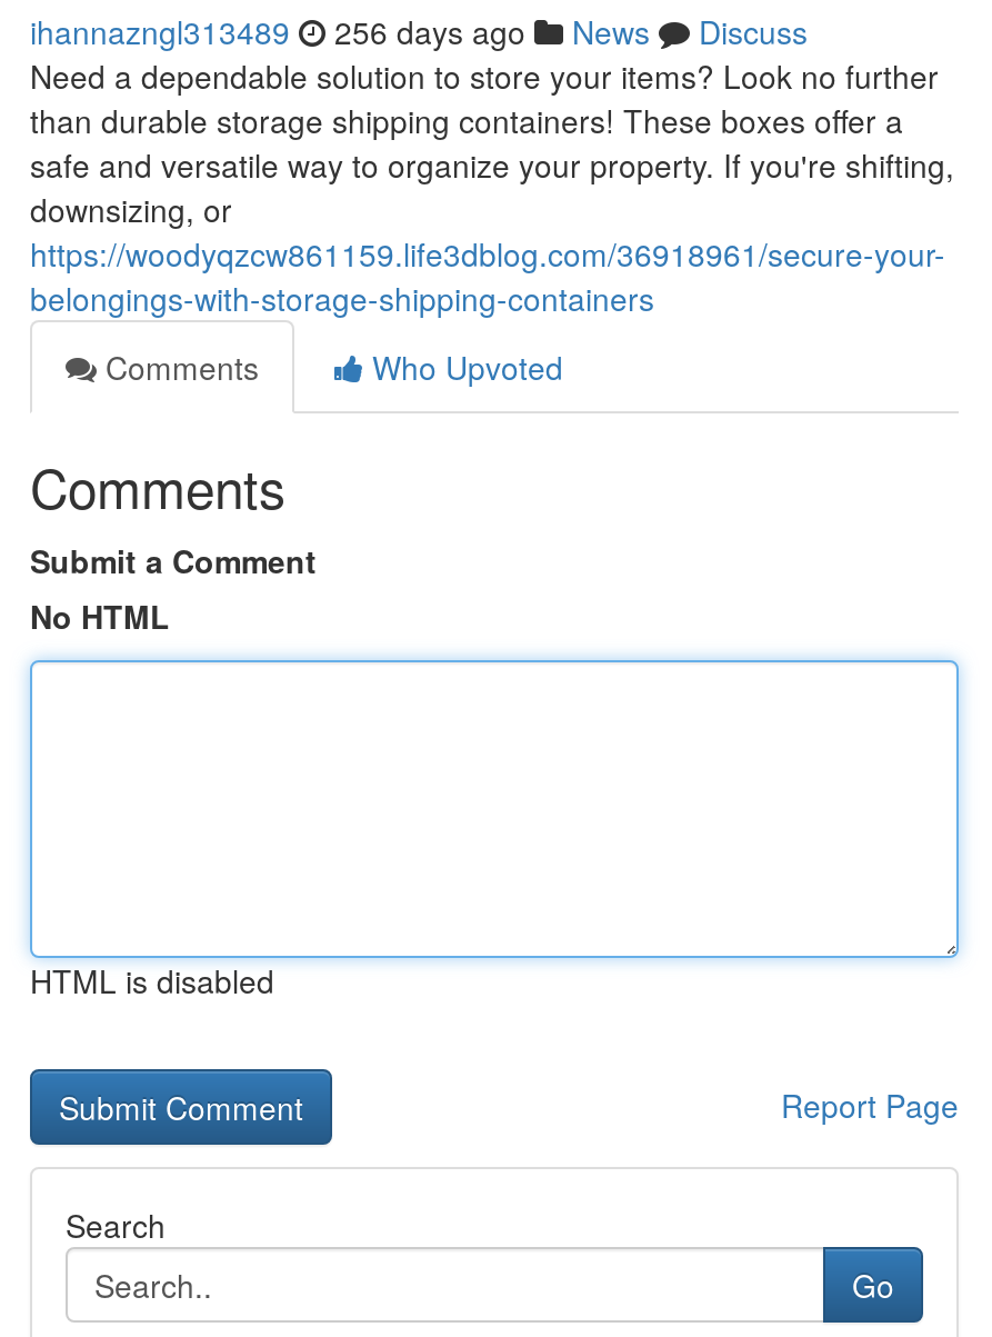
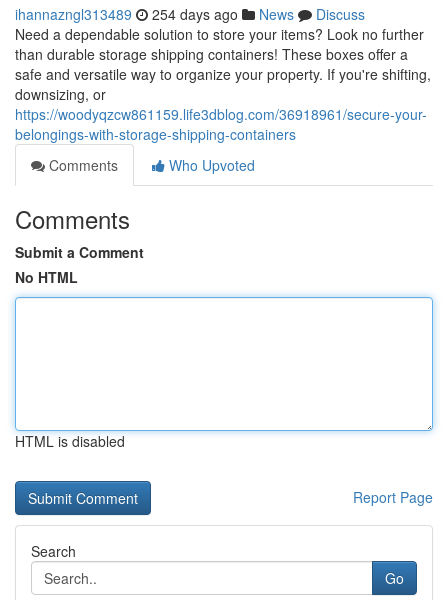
[30,9,808,53] ihannazngl313489 256 days ago News Discuss -> [15,4,365,24] ihannazngl313489 254 days ago News Discuss

